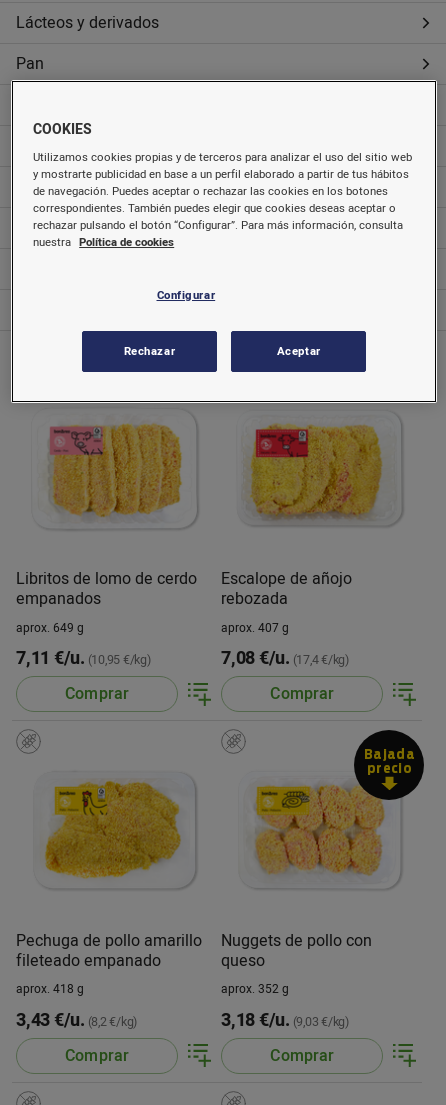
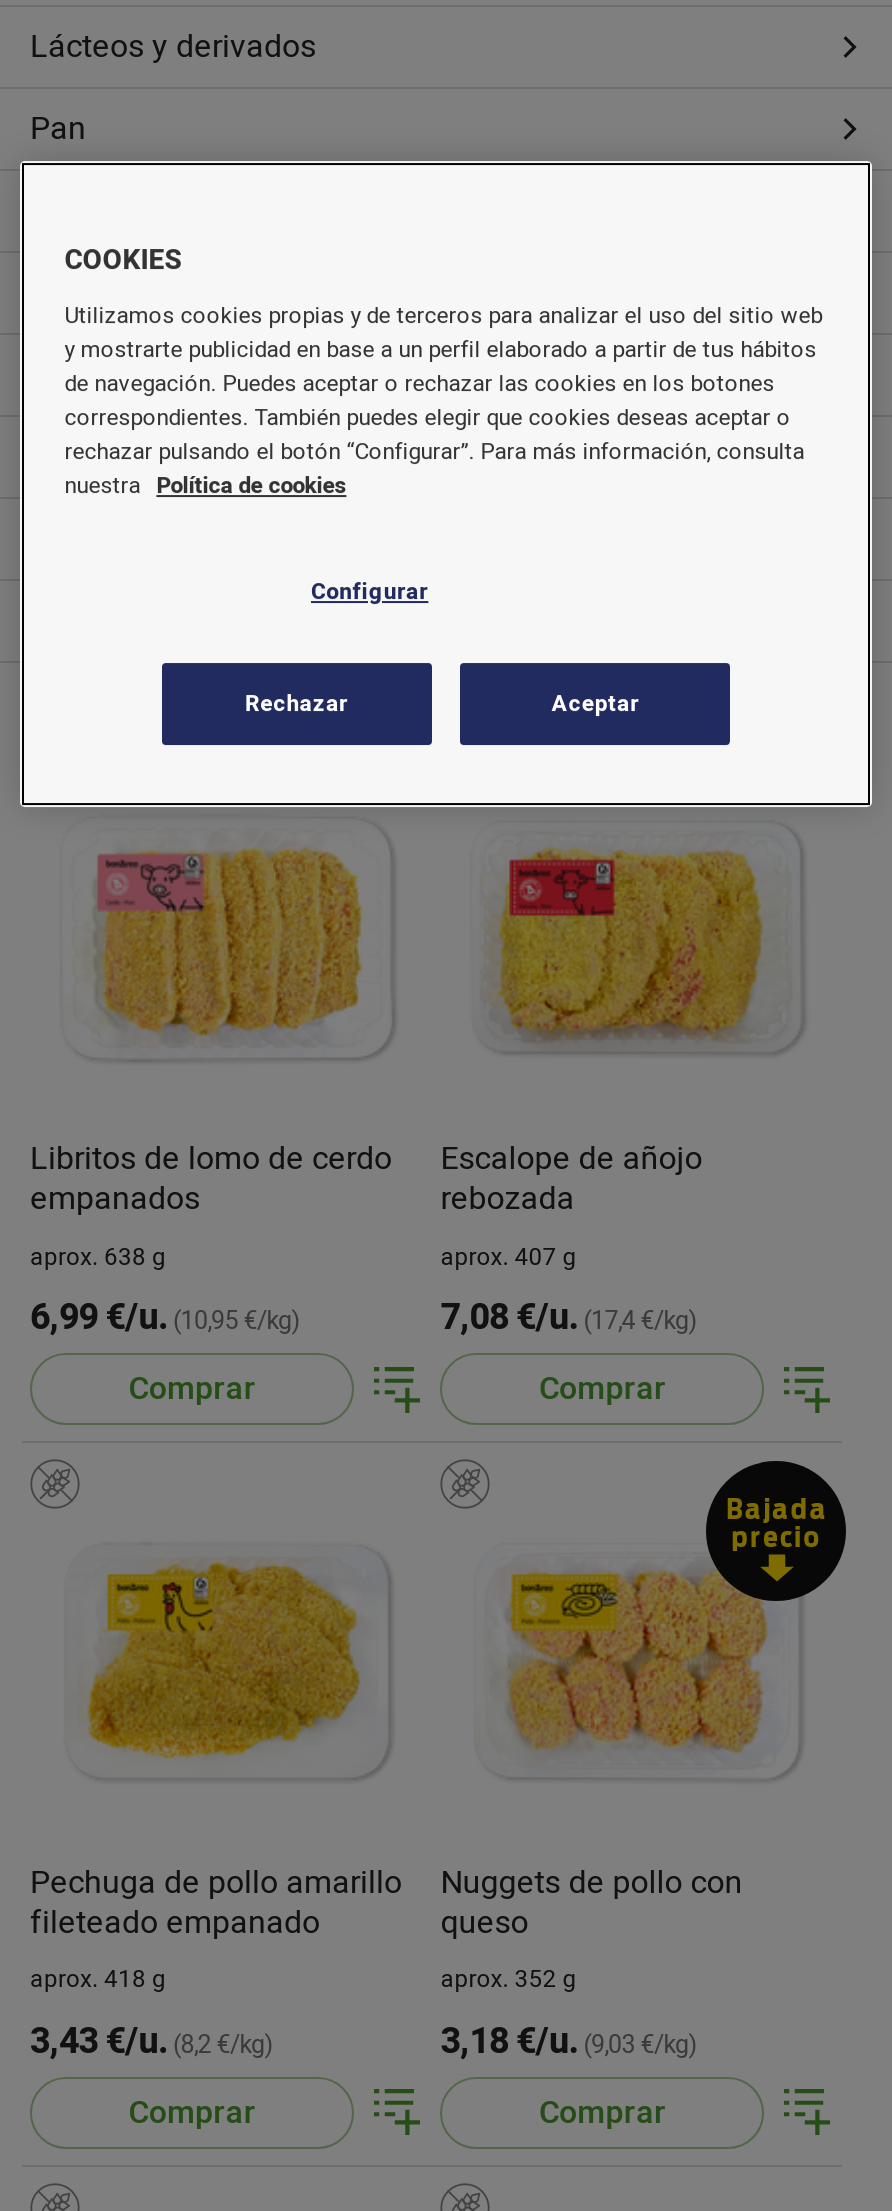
[16,619,84,637] aprox. 649 g -> [30,1239,166,1275] aprox. 638 g
[16,645,150,672] 7,11 €/u.(10,95 €/kg) -> [30,1292,299,1346] 6,99 €/u.(10,95 €/kg)

